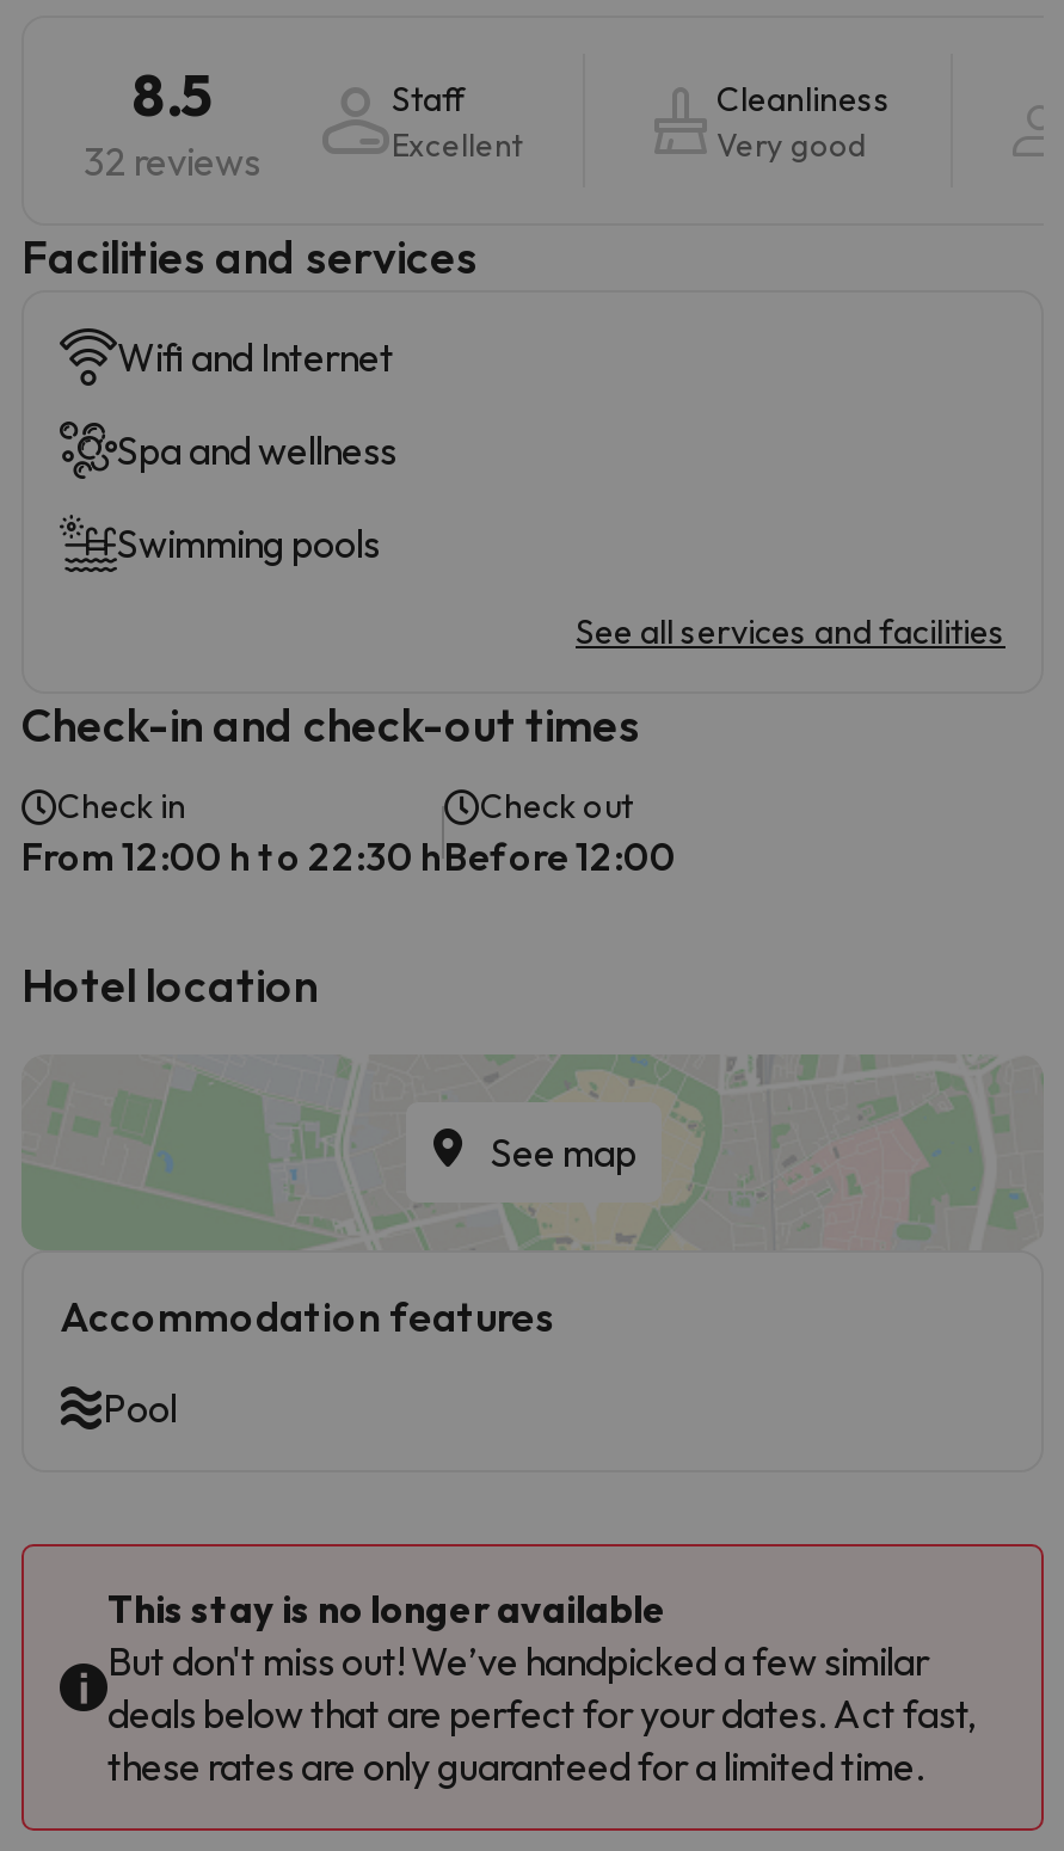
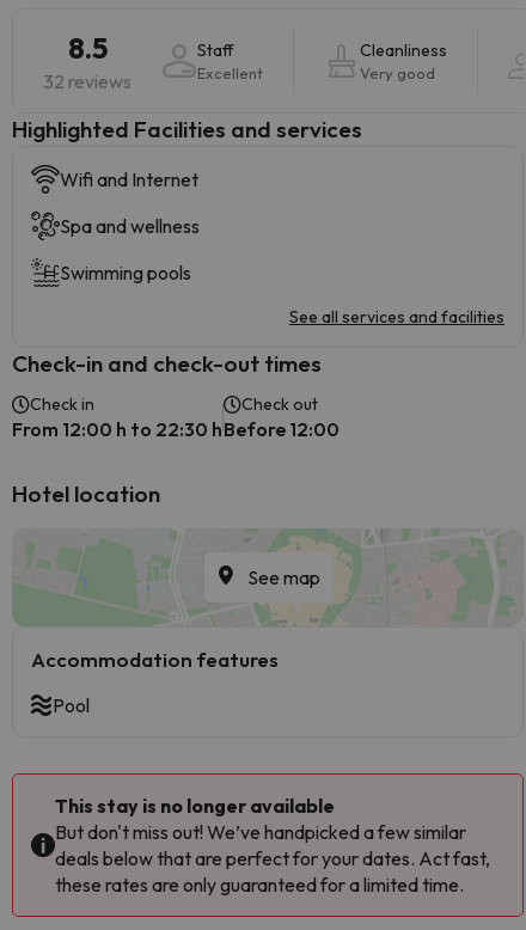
[21,228,478,285] Facilities and services -> [12,115,362,143] Highlighted Facilities and services

